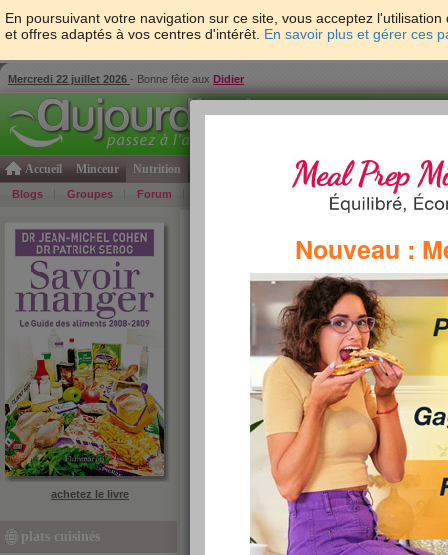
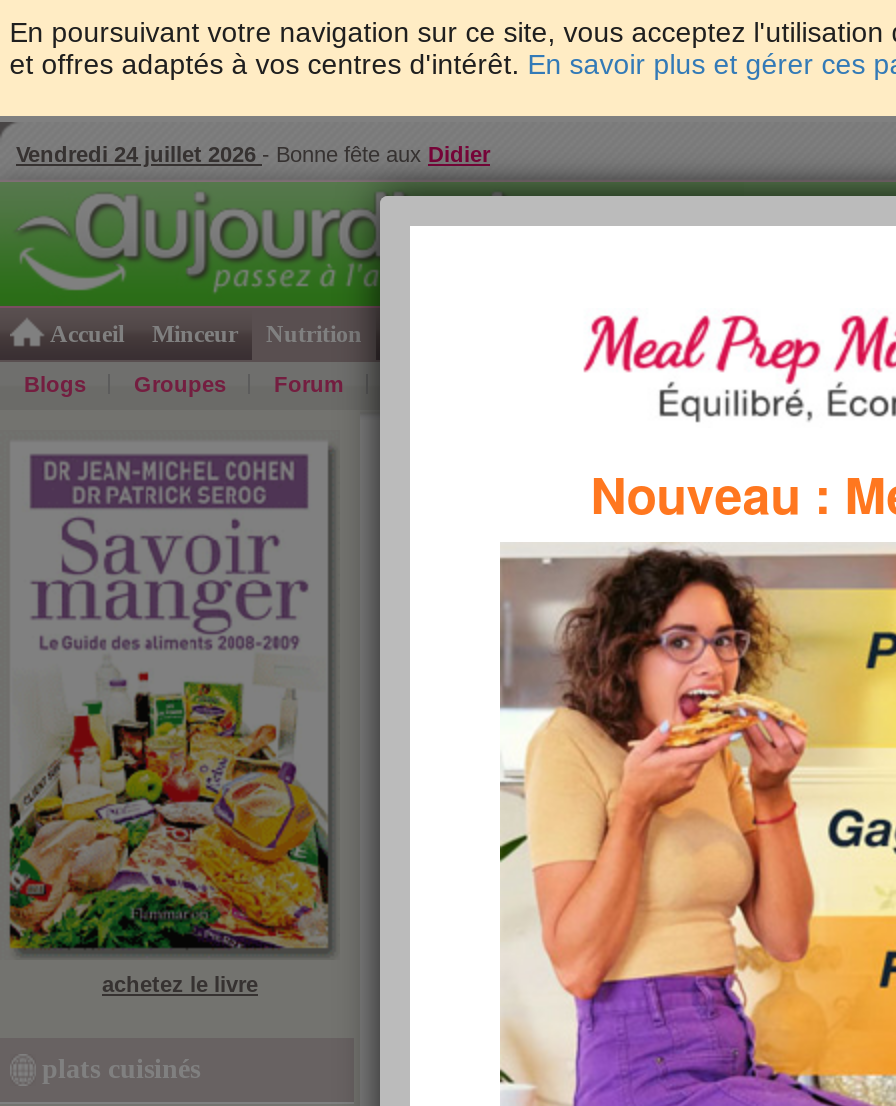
[8,73,244,85] Mercredi 22 juillet 2026 - Bonne fête aux Didier -> [16,142,490,166] Vendredi 24 juillet 2026 - Bonne fête aux Didier

